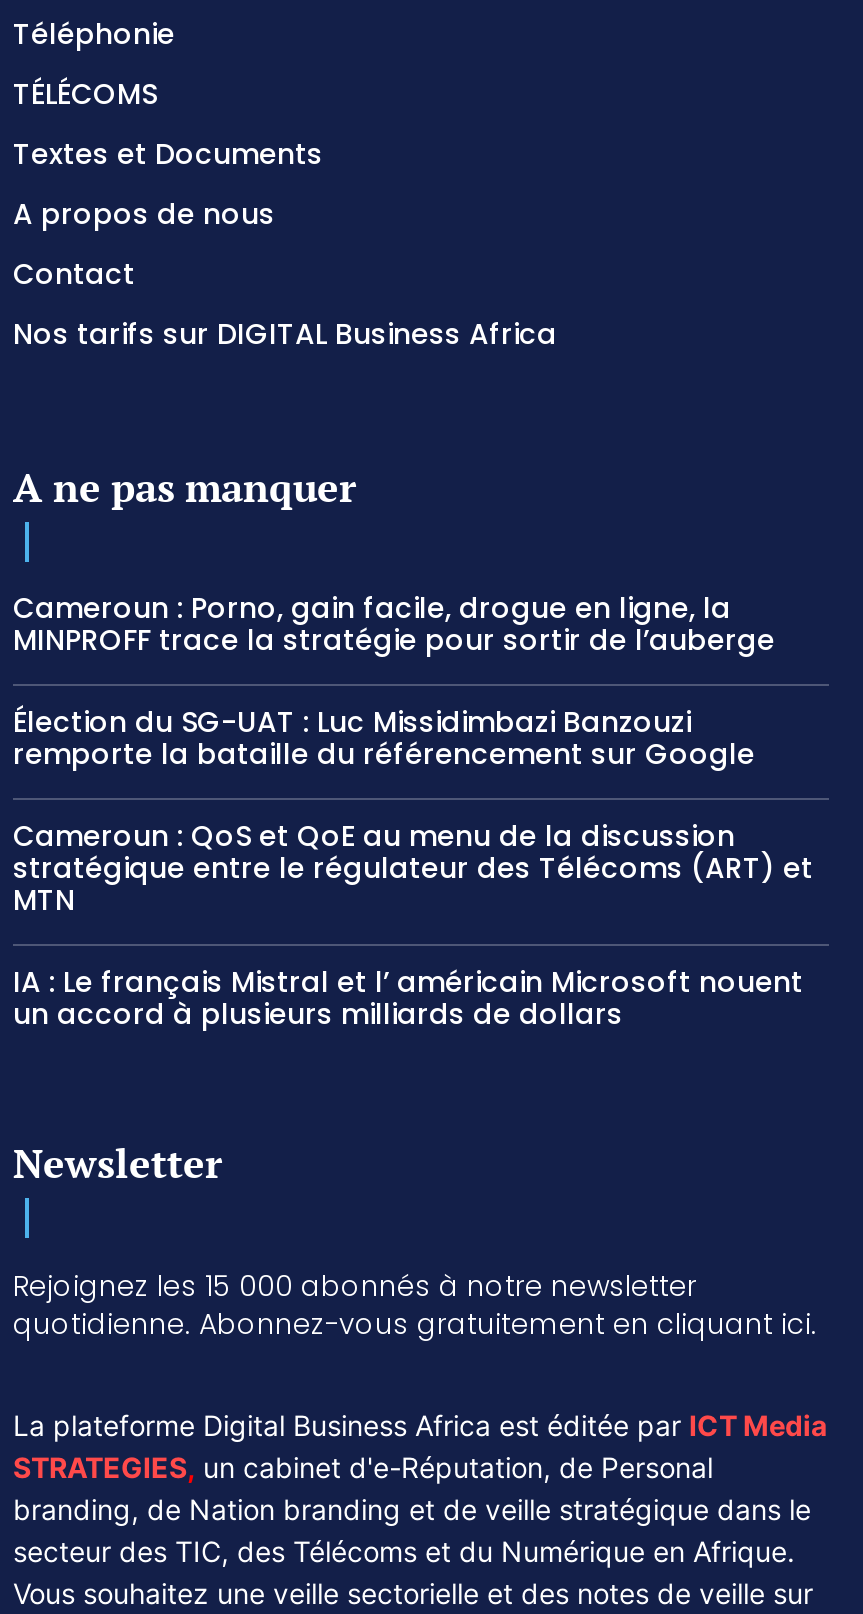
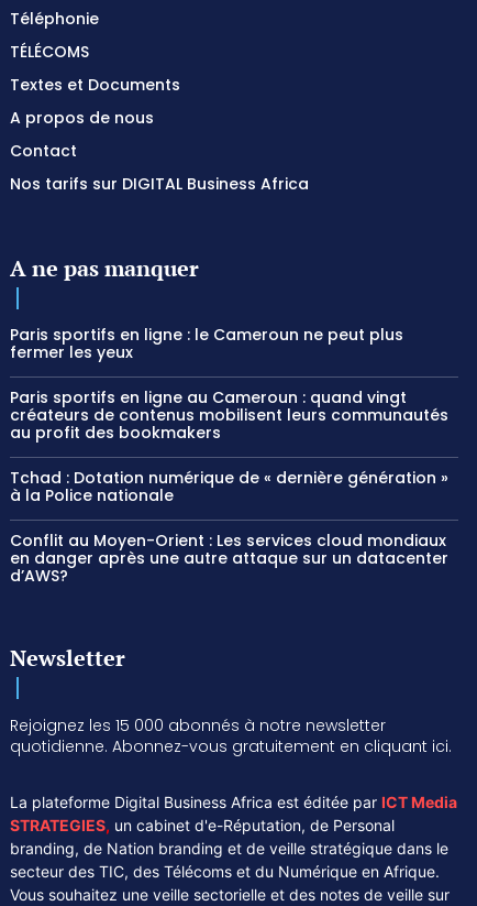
[13,587,783,659] Cameroun : Porno, gain facile, drogue en ligne, la | MINPROFF trace la stratégie pour sortir de l’auberge -> [10,323,403,363] Paris sportifs en ligne : le Cameroun ne peut plus | fermer les yeux
[13,701,755,773] Élection du SG-UAT : Luc Missidimbazi Banzouzi | remporte la bataille du référencement sur Google -> [10,386,448,443] Paris sportifs en ligne au Cameroun : quand vingt | créateurs de contenus mobilisent leurs communautés | au profit des bookmakers
[13,815,813,919] Cameroun : QoS et QoE au menu de la discussion | stratégique entre le régulateur des Télécoms (ART) et | MTN -> [10,466,448,506] Tchad : Dotation numérique de « dernière génération » | à la Police nationale
[13,961,803,1033] IA : Le français Mistral et l’ américain Microsoft nouent | un accord à plusieurs milliards de dollars -> [10,529,448,586] Conflit au Moyen-Orient : Les services cloud mondiaux | en danger après une autre attaque sur un datacenter | d’AWS?

